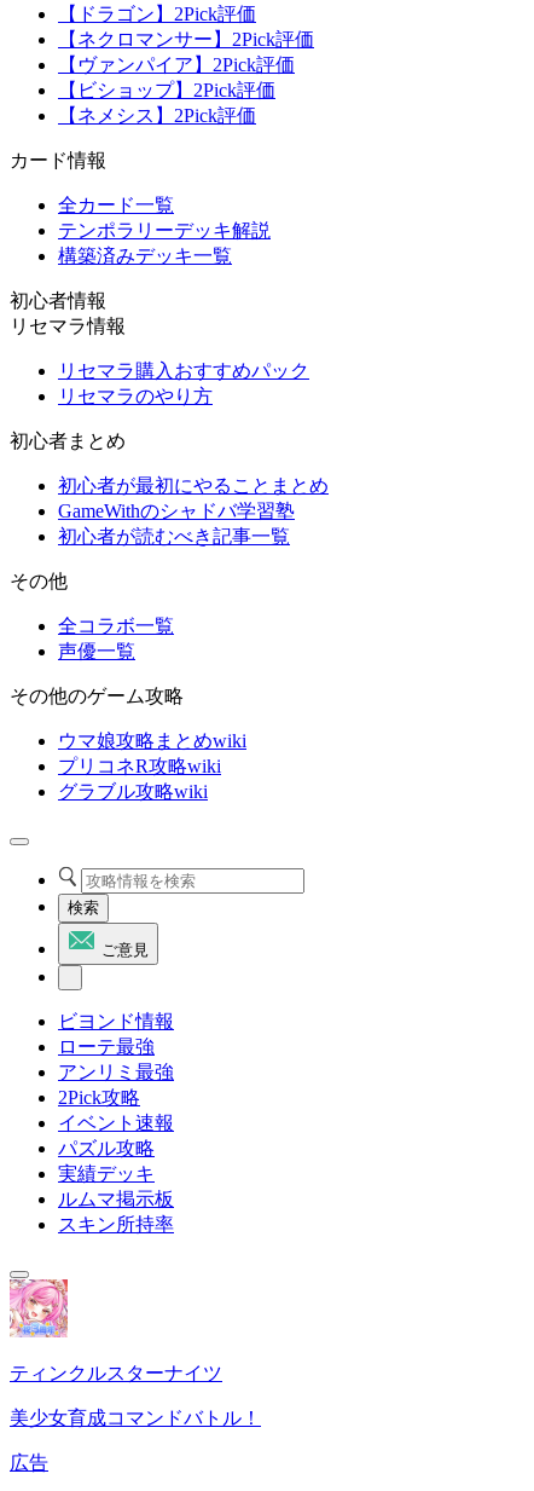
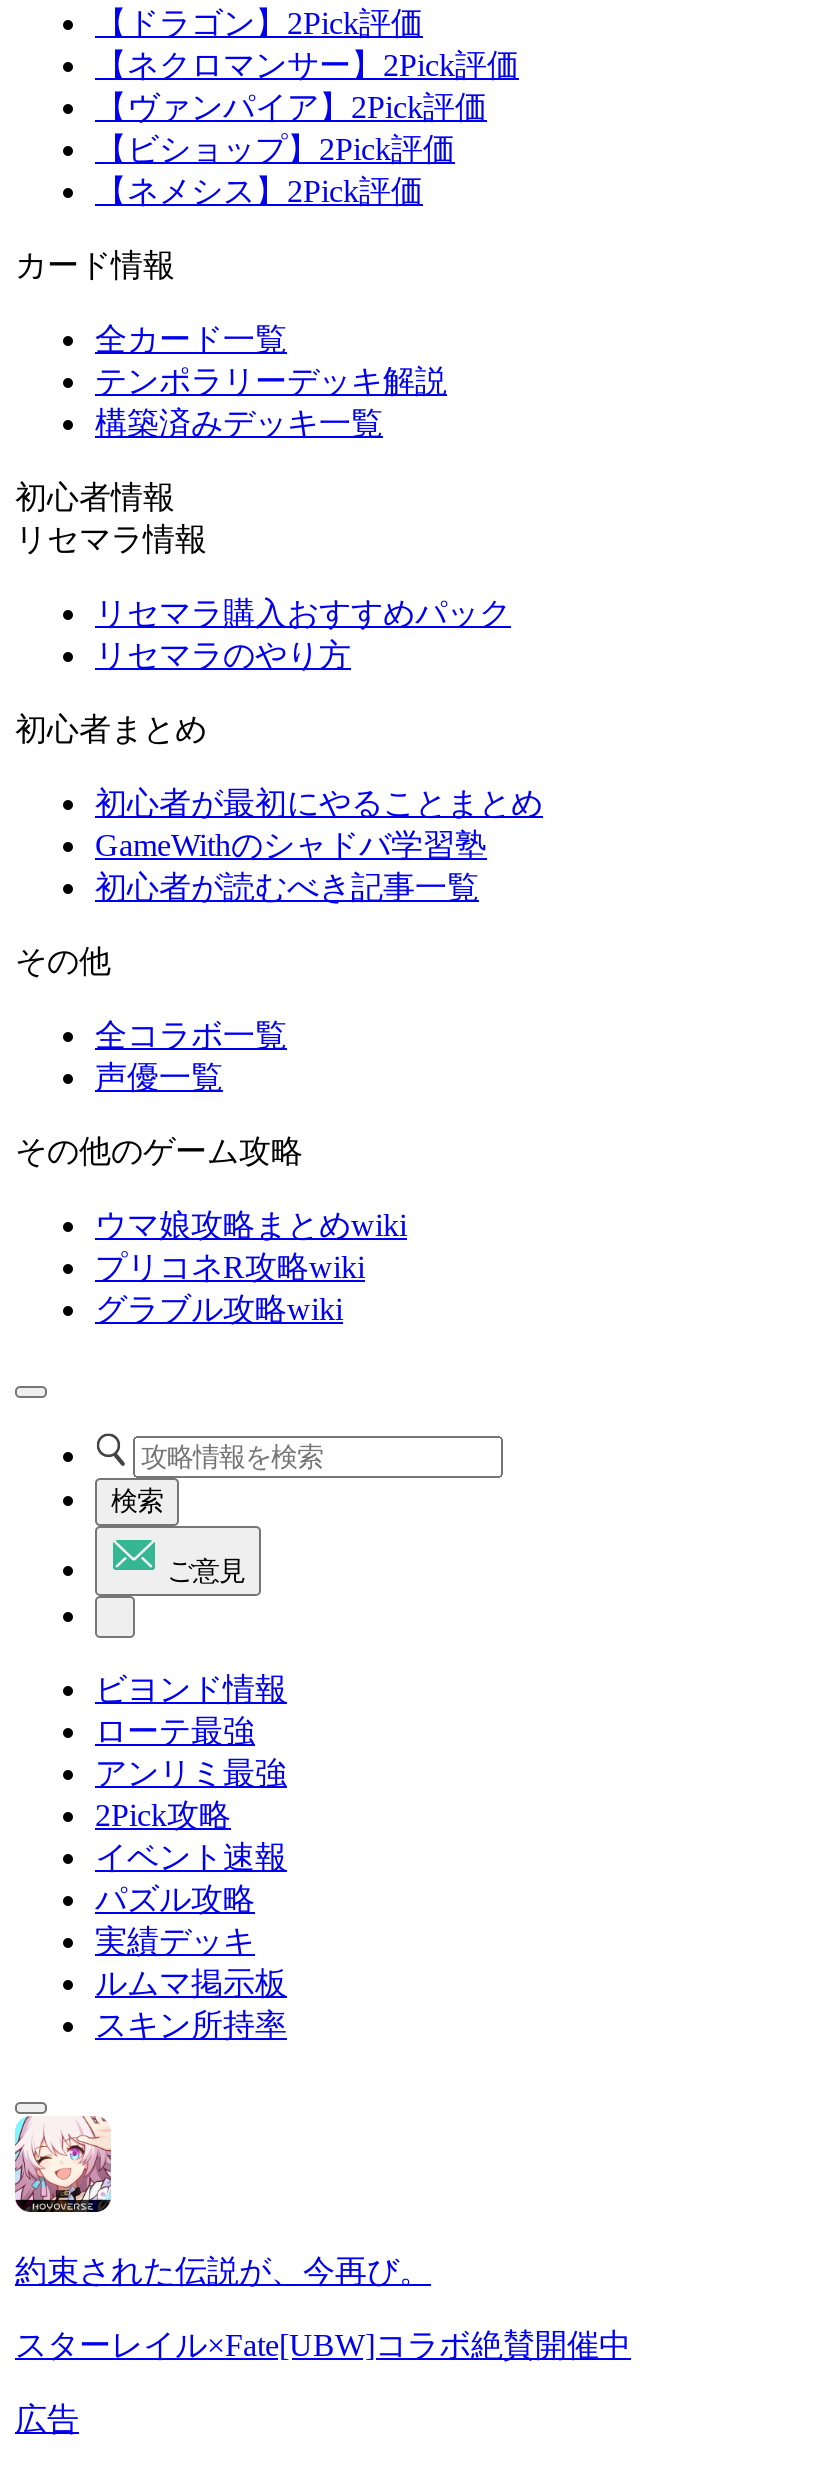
[8,1278,222,1383] [image] | ティンクルスターナイツ -> [13,2114,431,2288] [image] | 約束された伝説が、今再び。
[10,1408,261,1428] 美少女育成コマンドバトル！ -> [15,2328,631,2362] スターレイル×Fate[UBW]コラボ絶賛開催中

